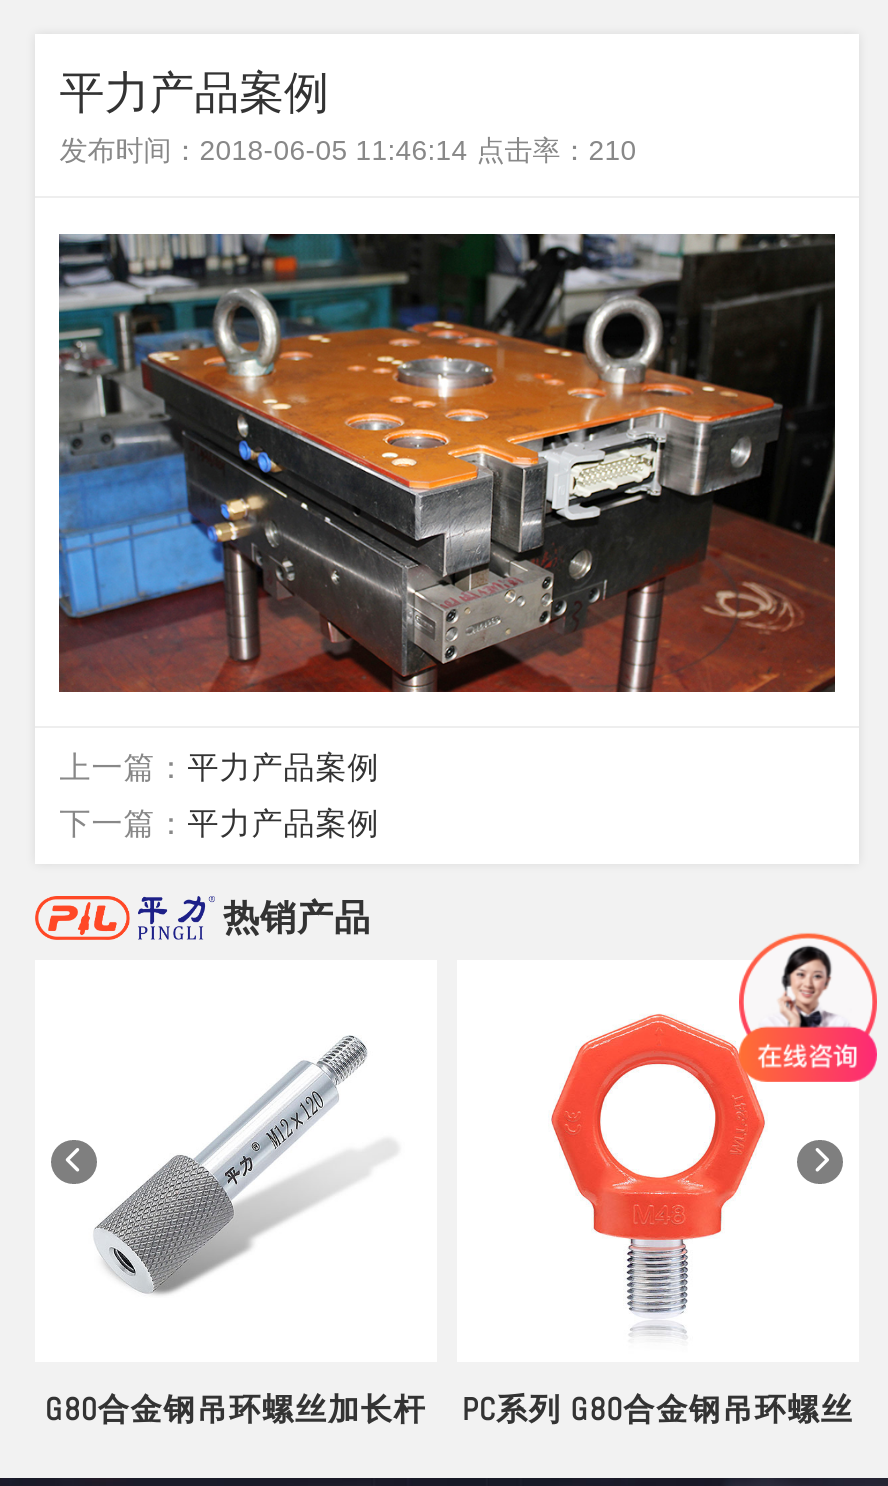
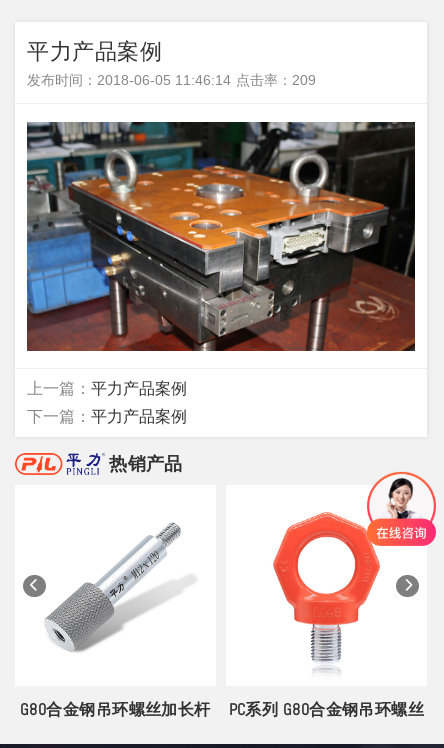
[60,134,637,166] 发布时间：2018-06-05 11:46:14 点击率：210 -> [27,72,316,88] 发布时间：2018-06-05 11:46:14 点击率：209

